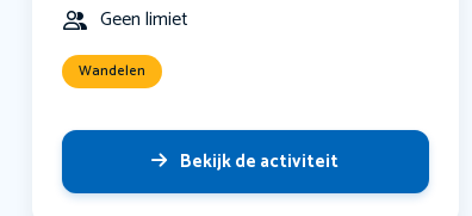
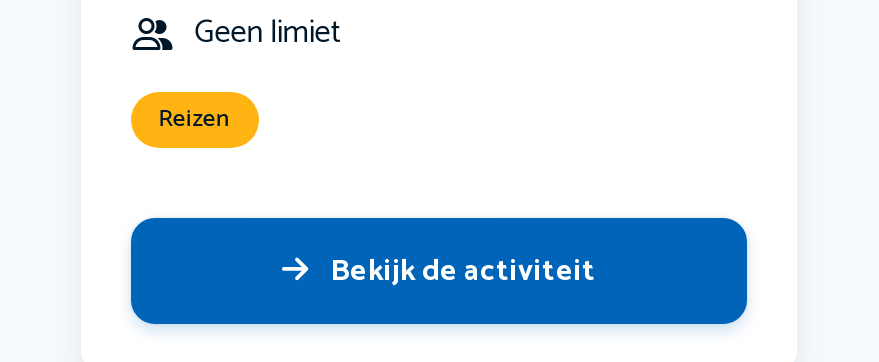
[78,60,145,83] Wandelen -> [159,101,231,139] Reizen

